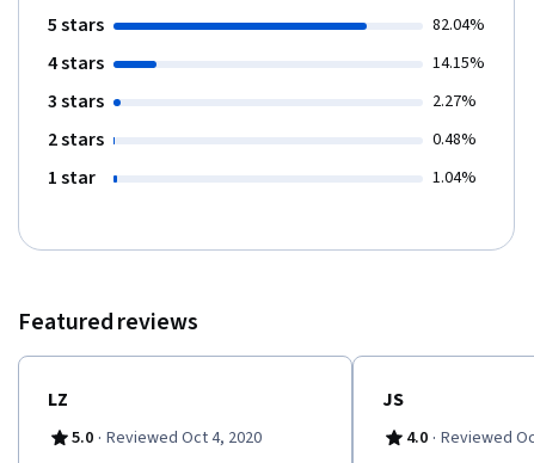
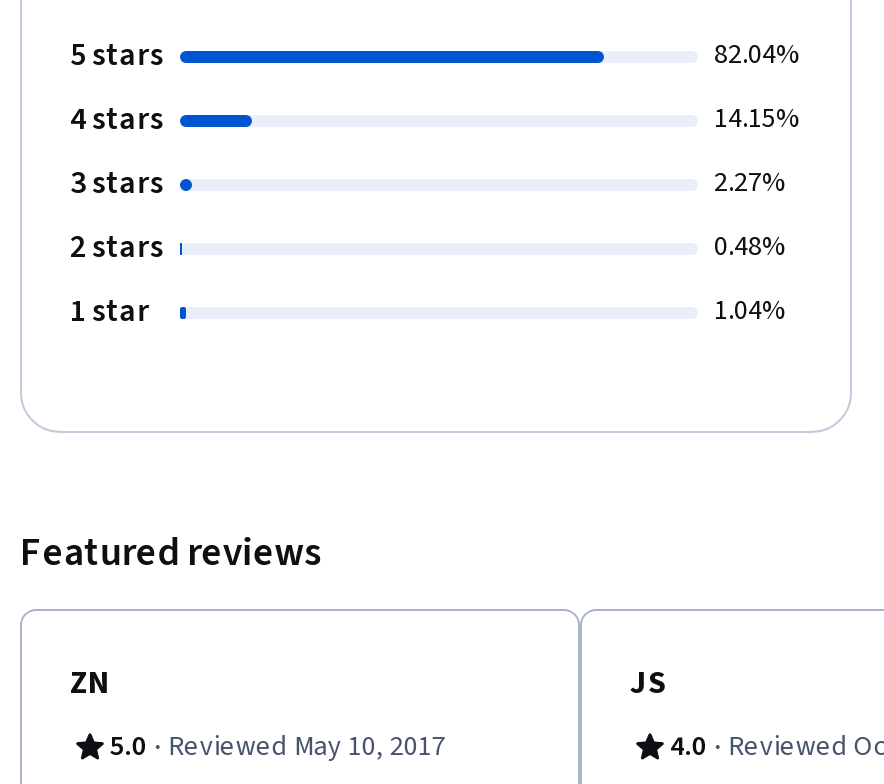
[48,387,68,413] LZ -> [70,661,110,705] ZN
[72,425,262,451] 5.0 · Reviewed Oct 4, 2020 -> [110,725,446,769] 5.0 · Reviewed May 10, 2017

